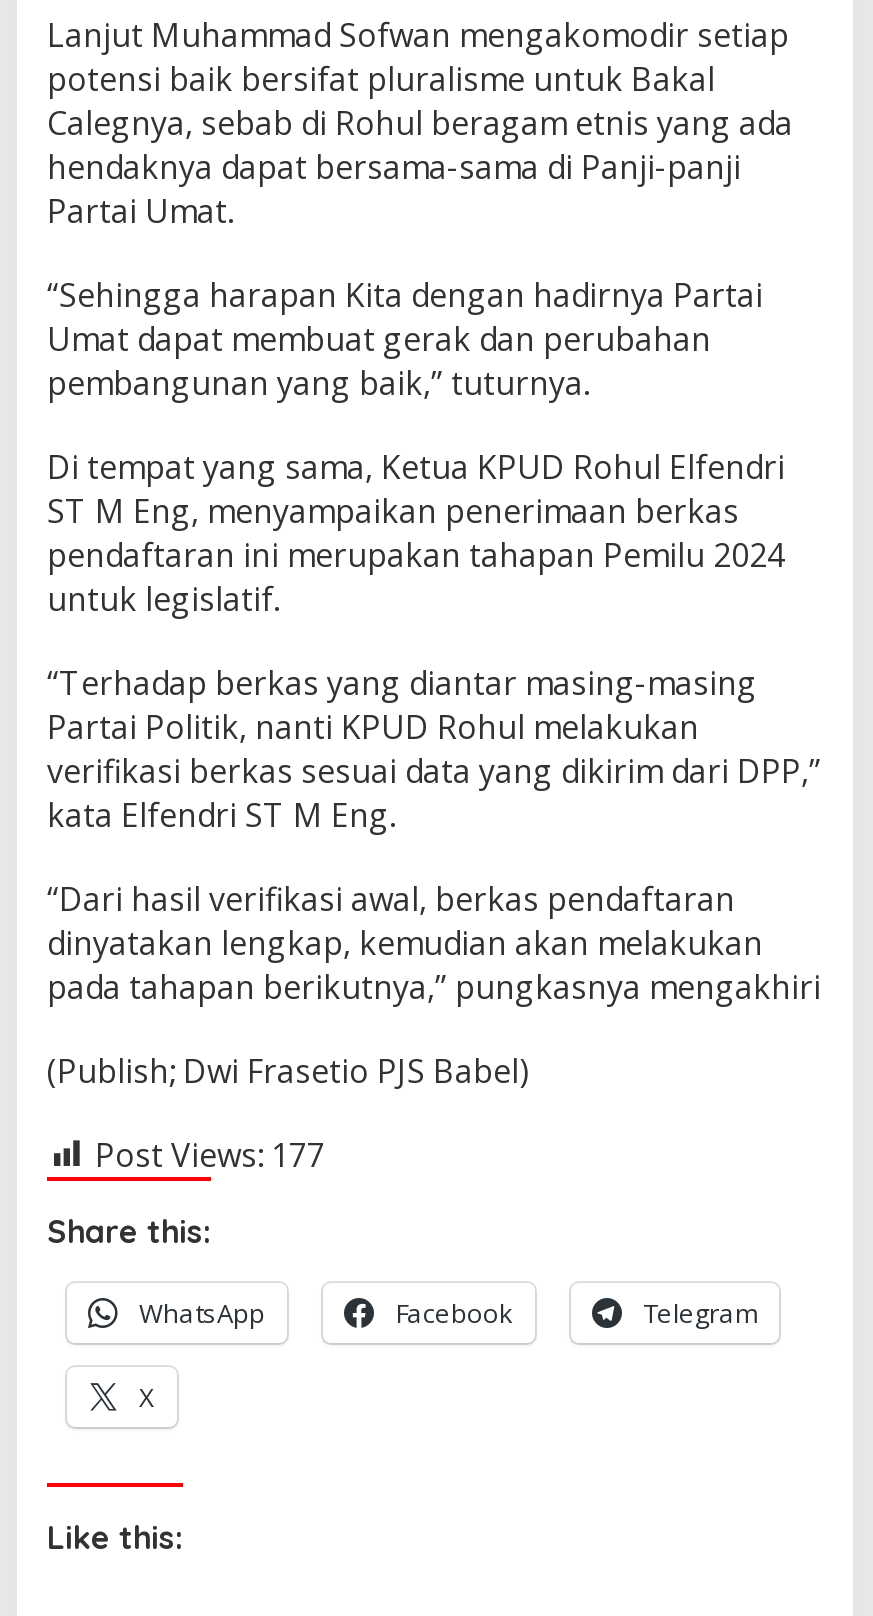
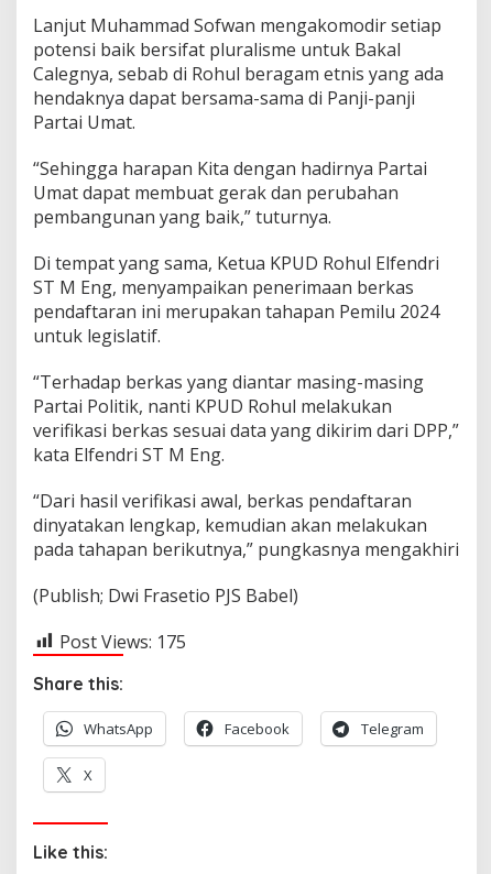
[95,1132,325,1176] Post Views: 177 -> [59,629,186,654] Post Views: 175

